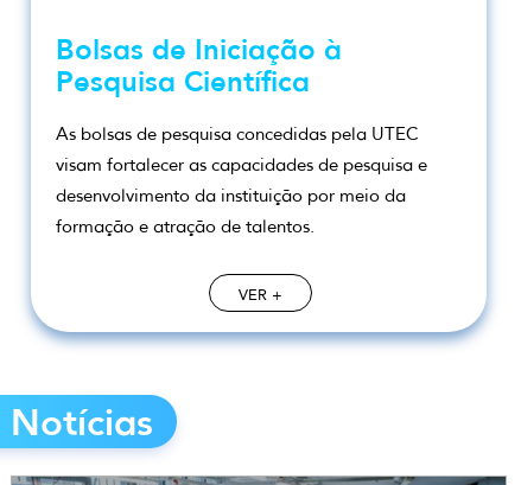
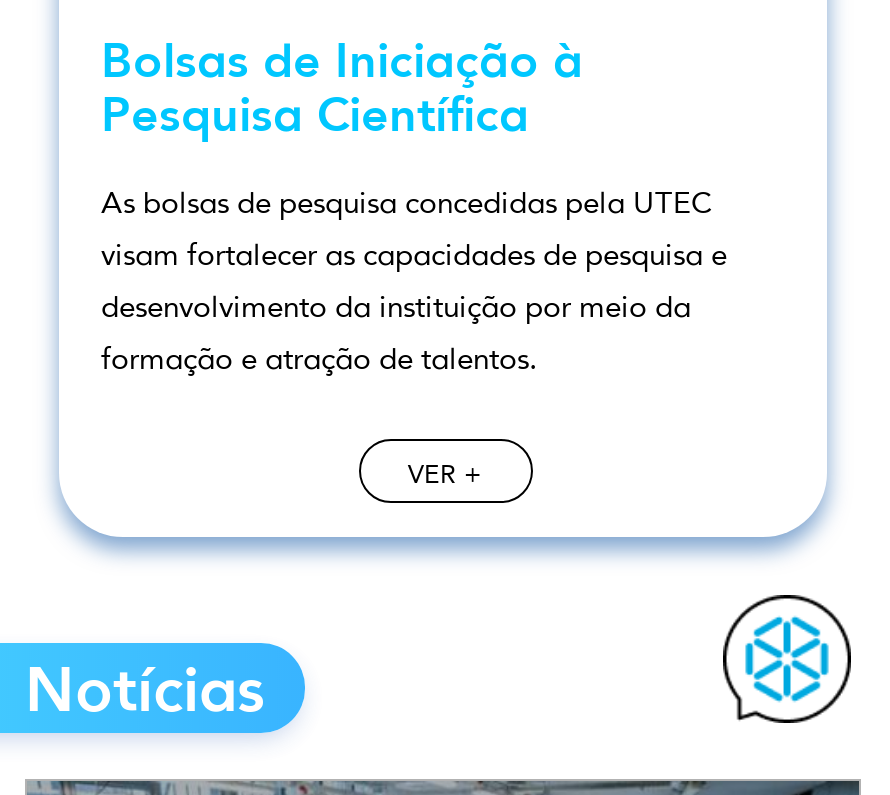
none -> [721,593,853,725] [image]

